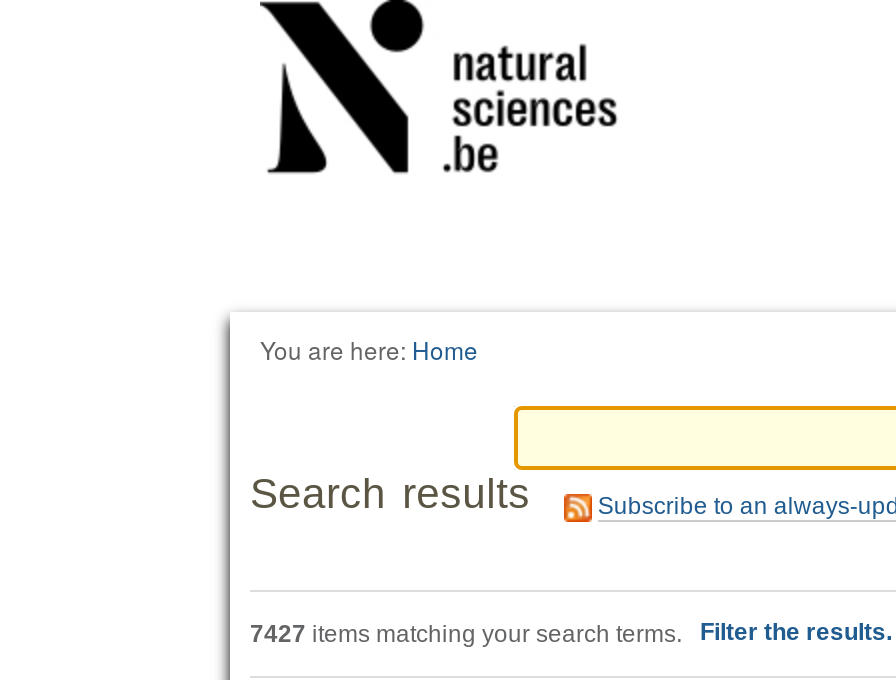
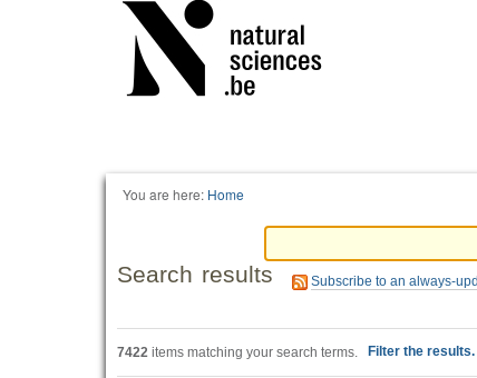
[250,620,682,648] 7427 items matching your search terms. -> [117,345,358,360] 7422 items matching your search terms.

